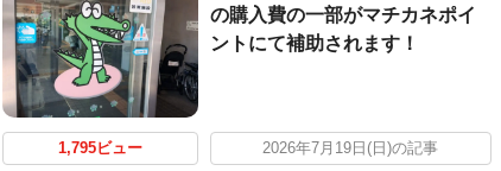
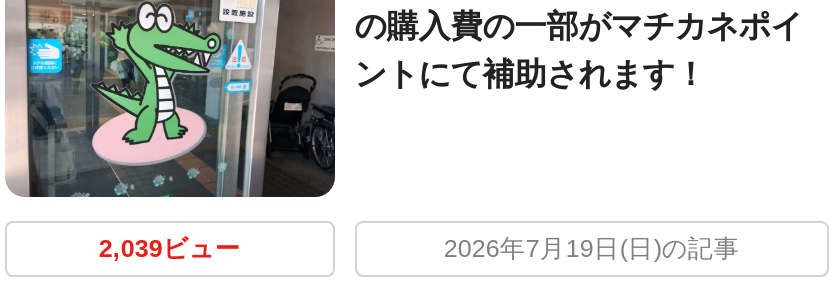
[58,140,142,156] 1,795ビュー -> [99,235,241,263] 2,039ビュー

